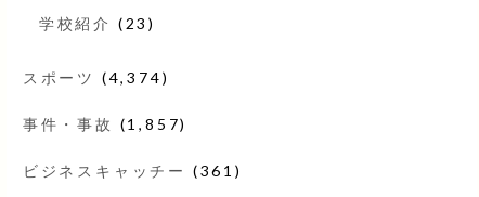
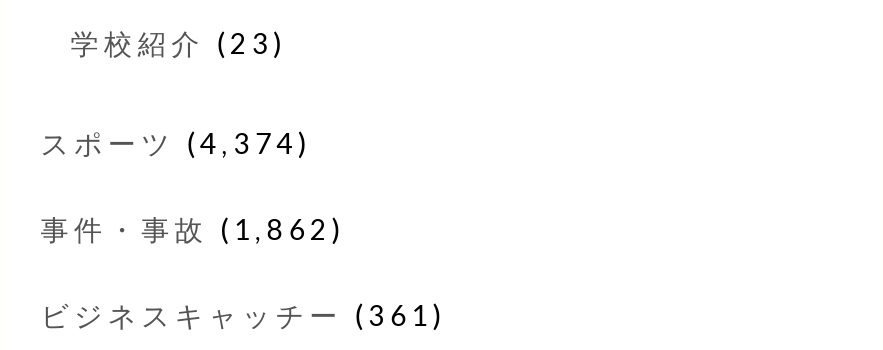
[22,115,188,133] 事件・事故(1,857) -> [40,212,345,246] 事件・事故(1,862)

